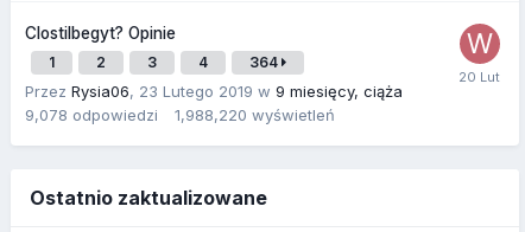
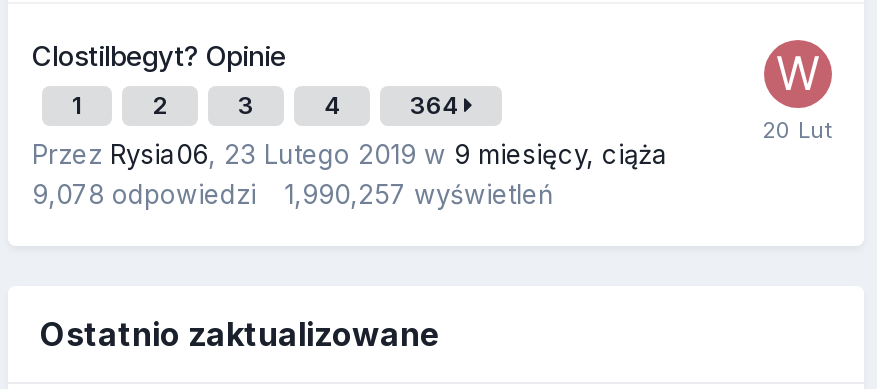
[25,105,335,124] 9,078 odpowiedzi 1,988,220 wyświetleń -> [32,178,554,210] 9,078 odpowiedzi 1,990,257 wyświetleń

